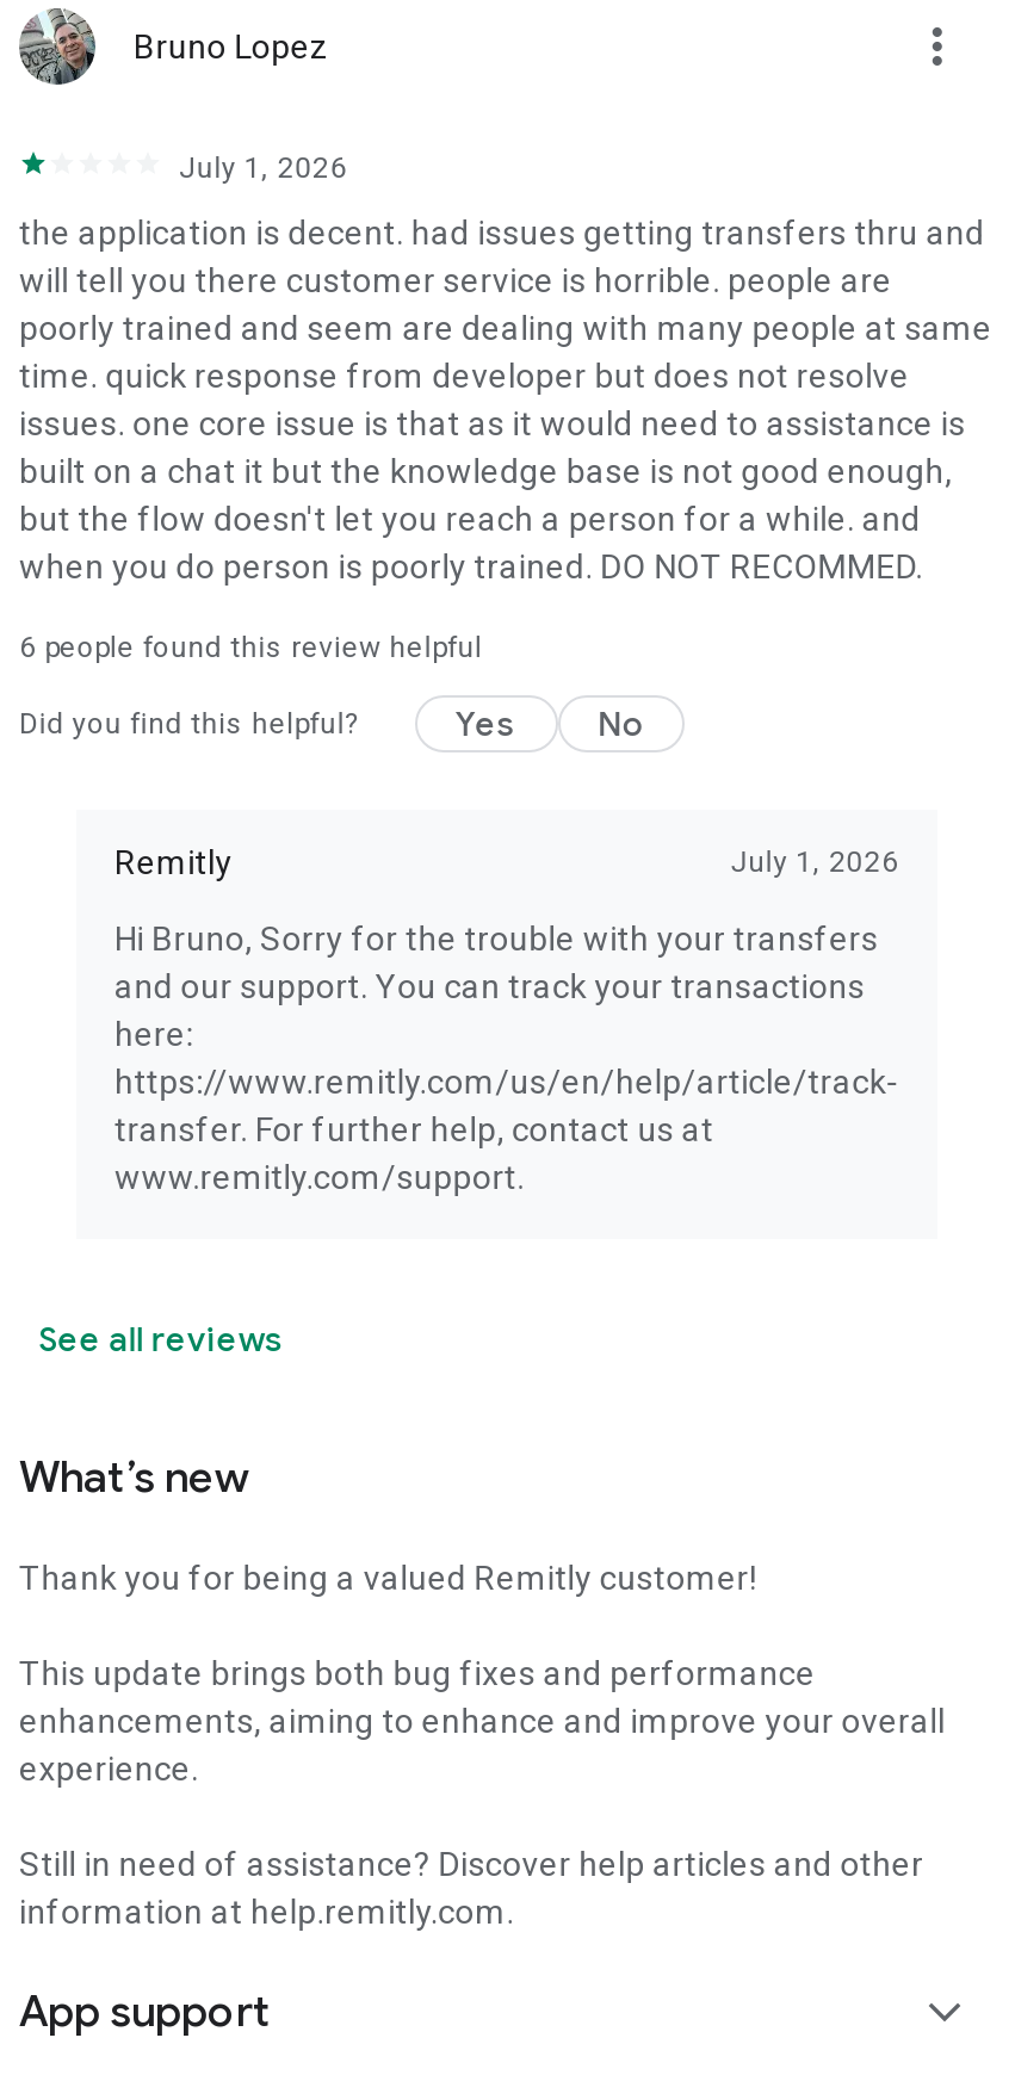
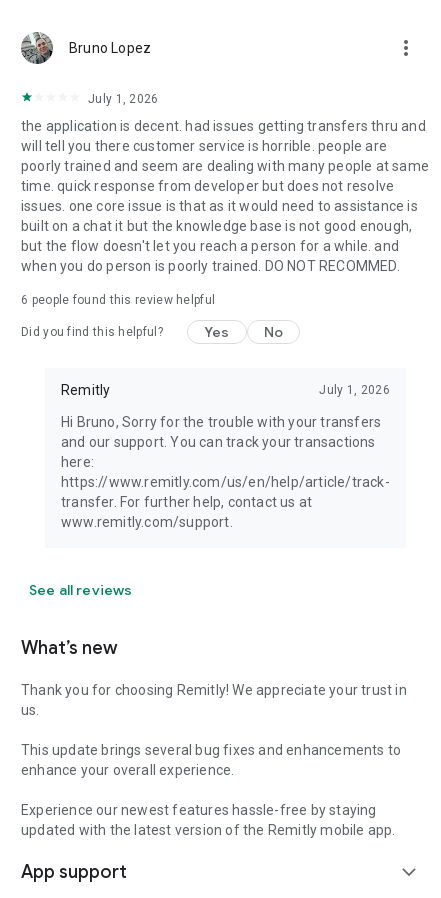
[19,1559,757,1597] Thank you for being a valued Remitly customer! -> [21,682,407,718] Thank you for choosing Remitly! We appreciate your trust in | us.
[19,1655,945,1788] This update brings both bug fixes and performance | enhancements, aiming to enhance and improve your overall | experience. -> [21,742,401,778] This update brings several bug fixes and enhancements to | enhance your overall experience.
[19,1845,924,1931] Still in need of assistance? Discover help articles and other | information at help.remitly.com. -> [21,802,396,838] Experience our newest features hassle-free by staying | updated with the latest version of the Remitly mobile app.

